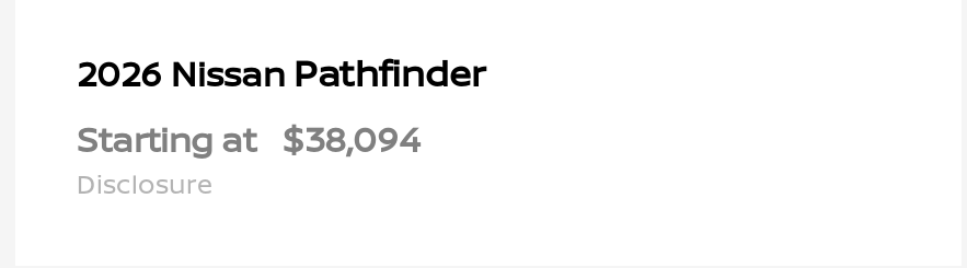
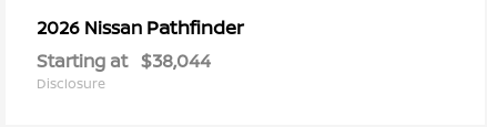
[77,114,421,162] Starting at $38,094 -> [37,48,211,72] Starting at $38,044

